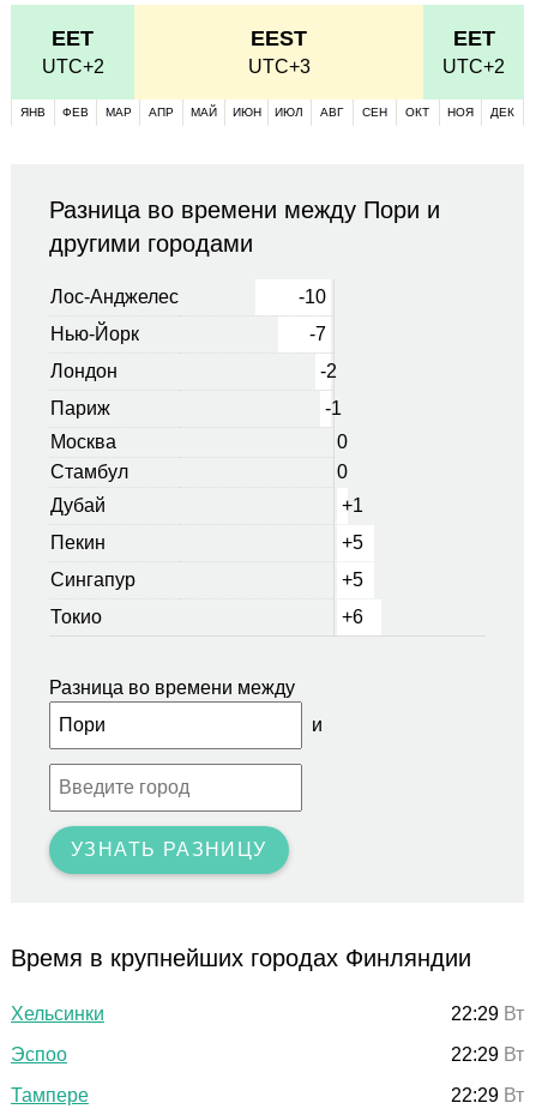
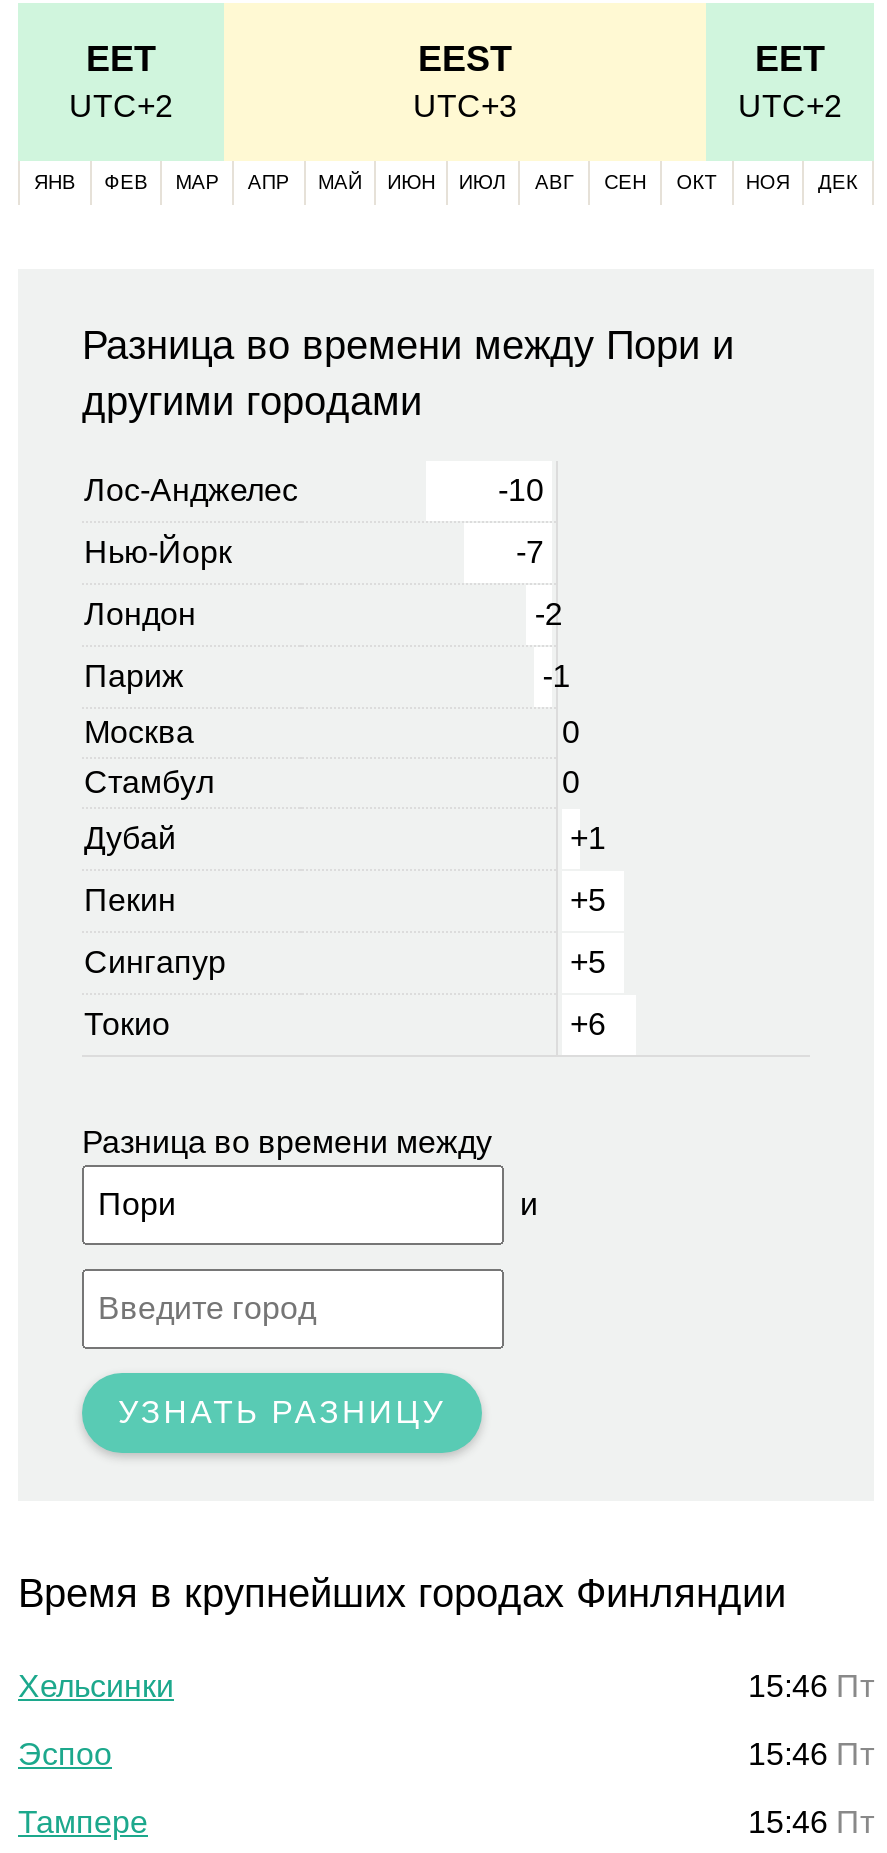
[451,1003,524,1023] 22:29 Вт -> [748,1668,874,1702] 15:46 Пт
[451,1044,524,1064] 22:29 Вт -> [748,1736,874,1770] 15:46 Пт
[451,1084,524,1105] 22:29 Вт -> [748,1804,874,1838] 15:46 Пт

